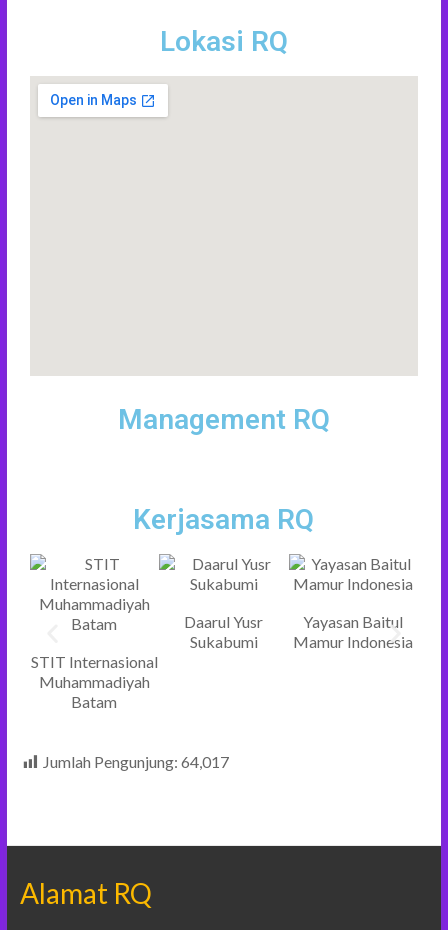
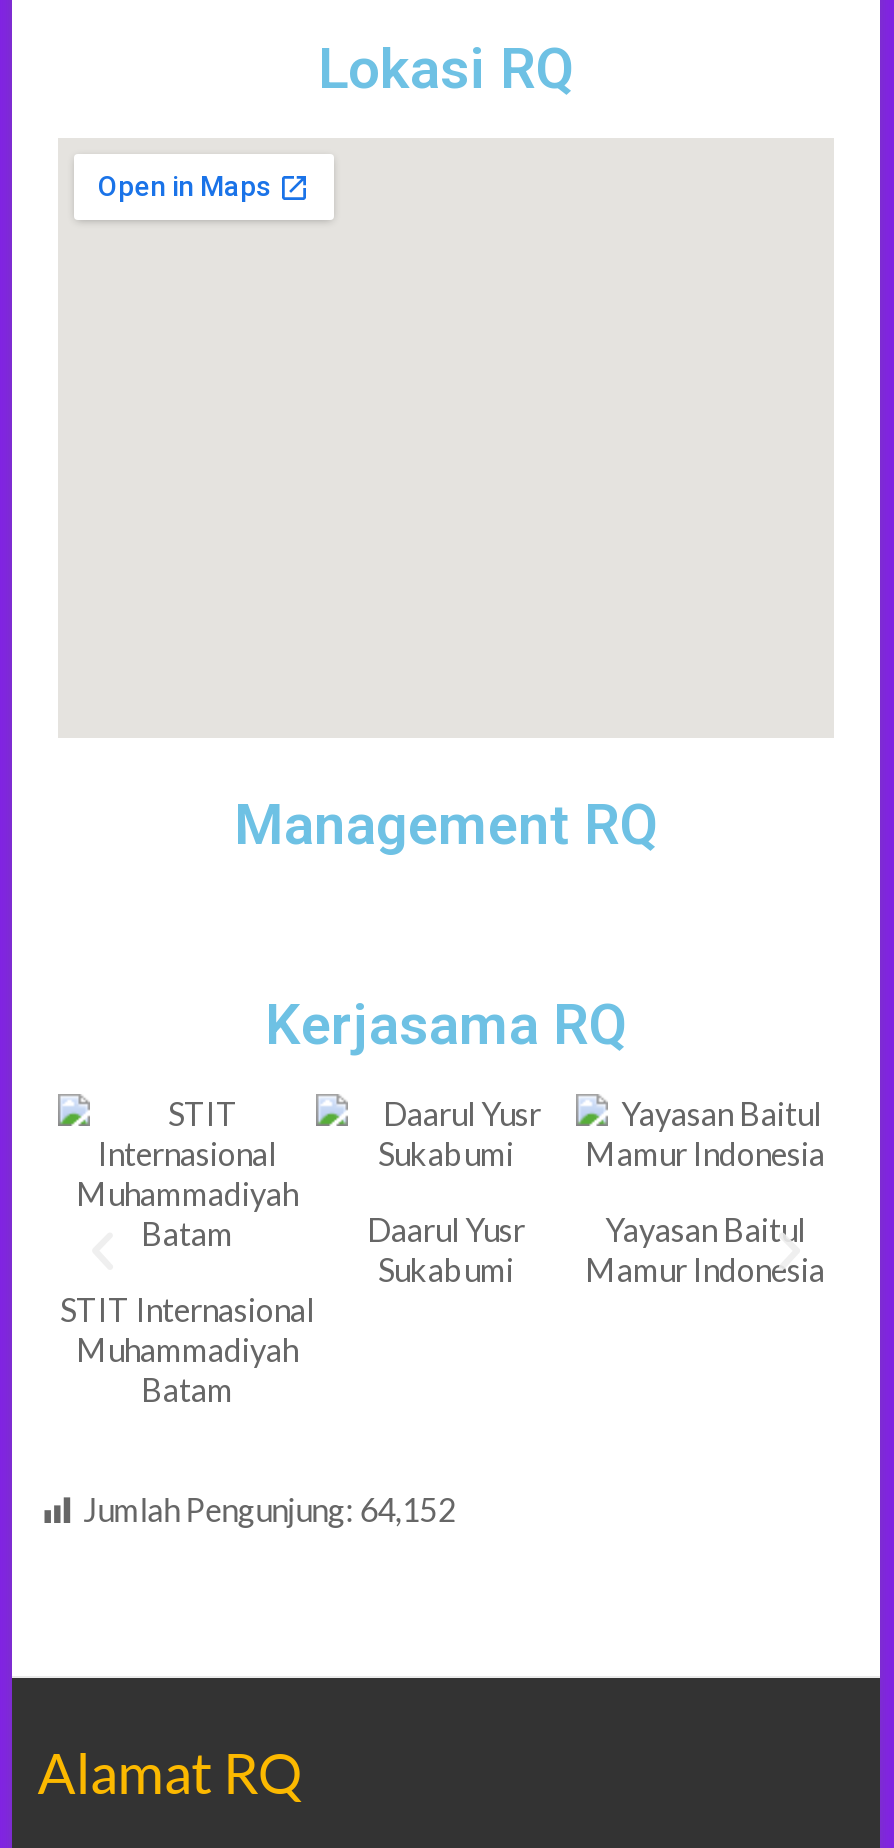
[43,752,229,771] Jumlah Pengunjung: 64,017 -> [84,1490,456,1528] Jumlah Pengunjung: 64,152

